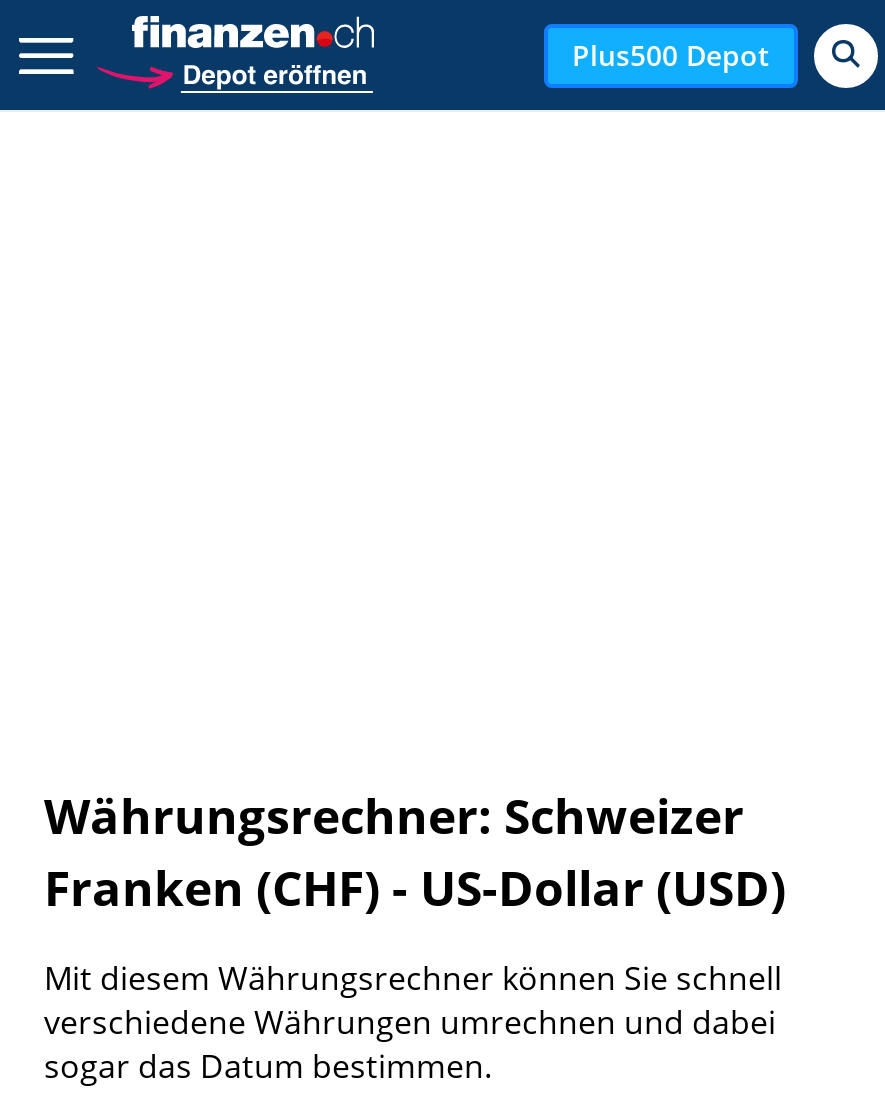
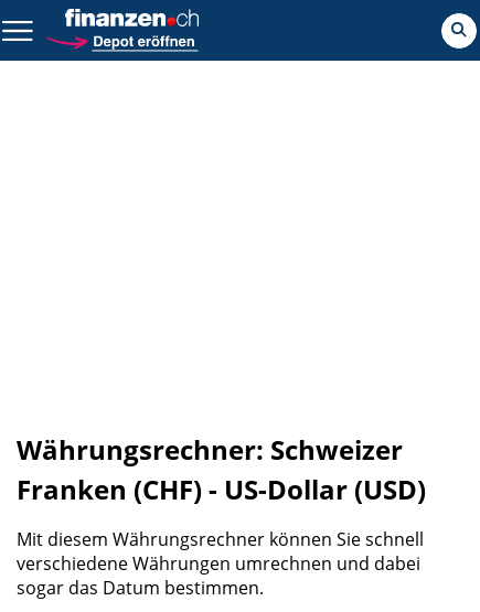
[572,35,770,73] Plus500 Depot -> none

